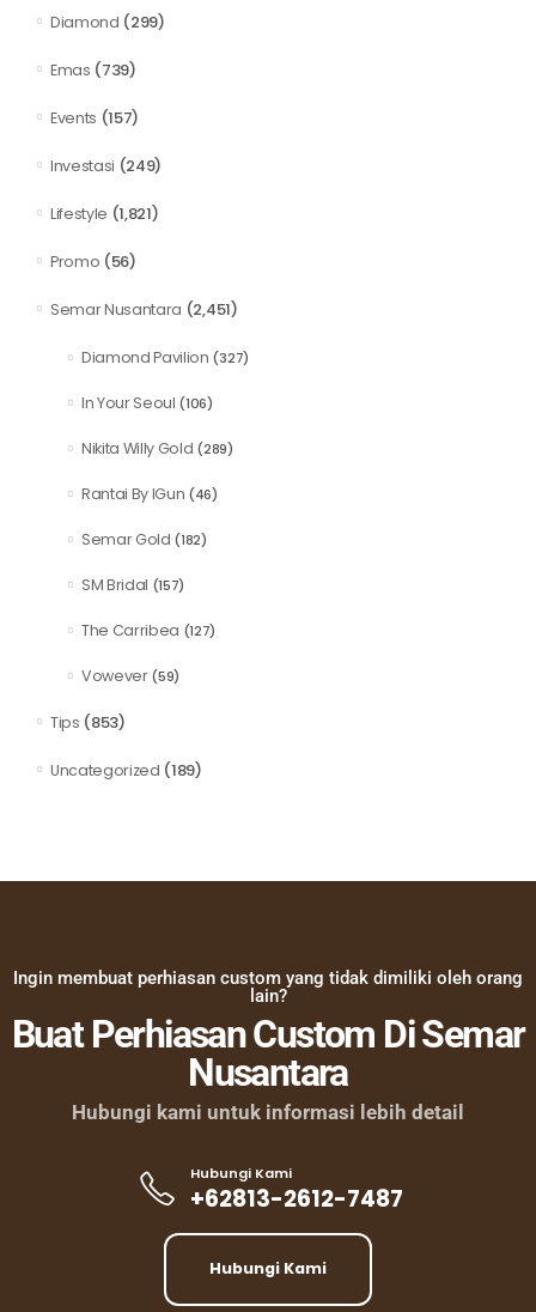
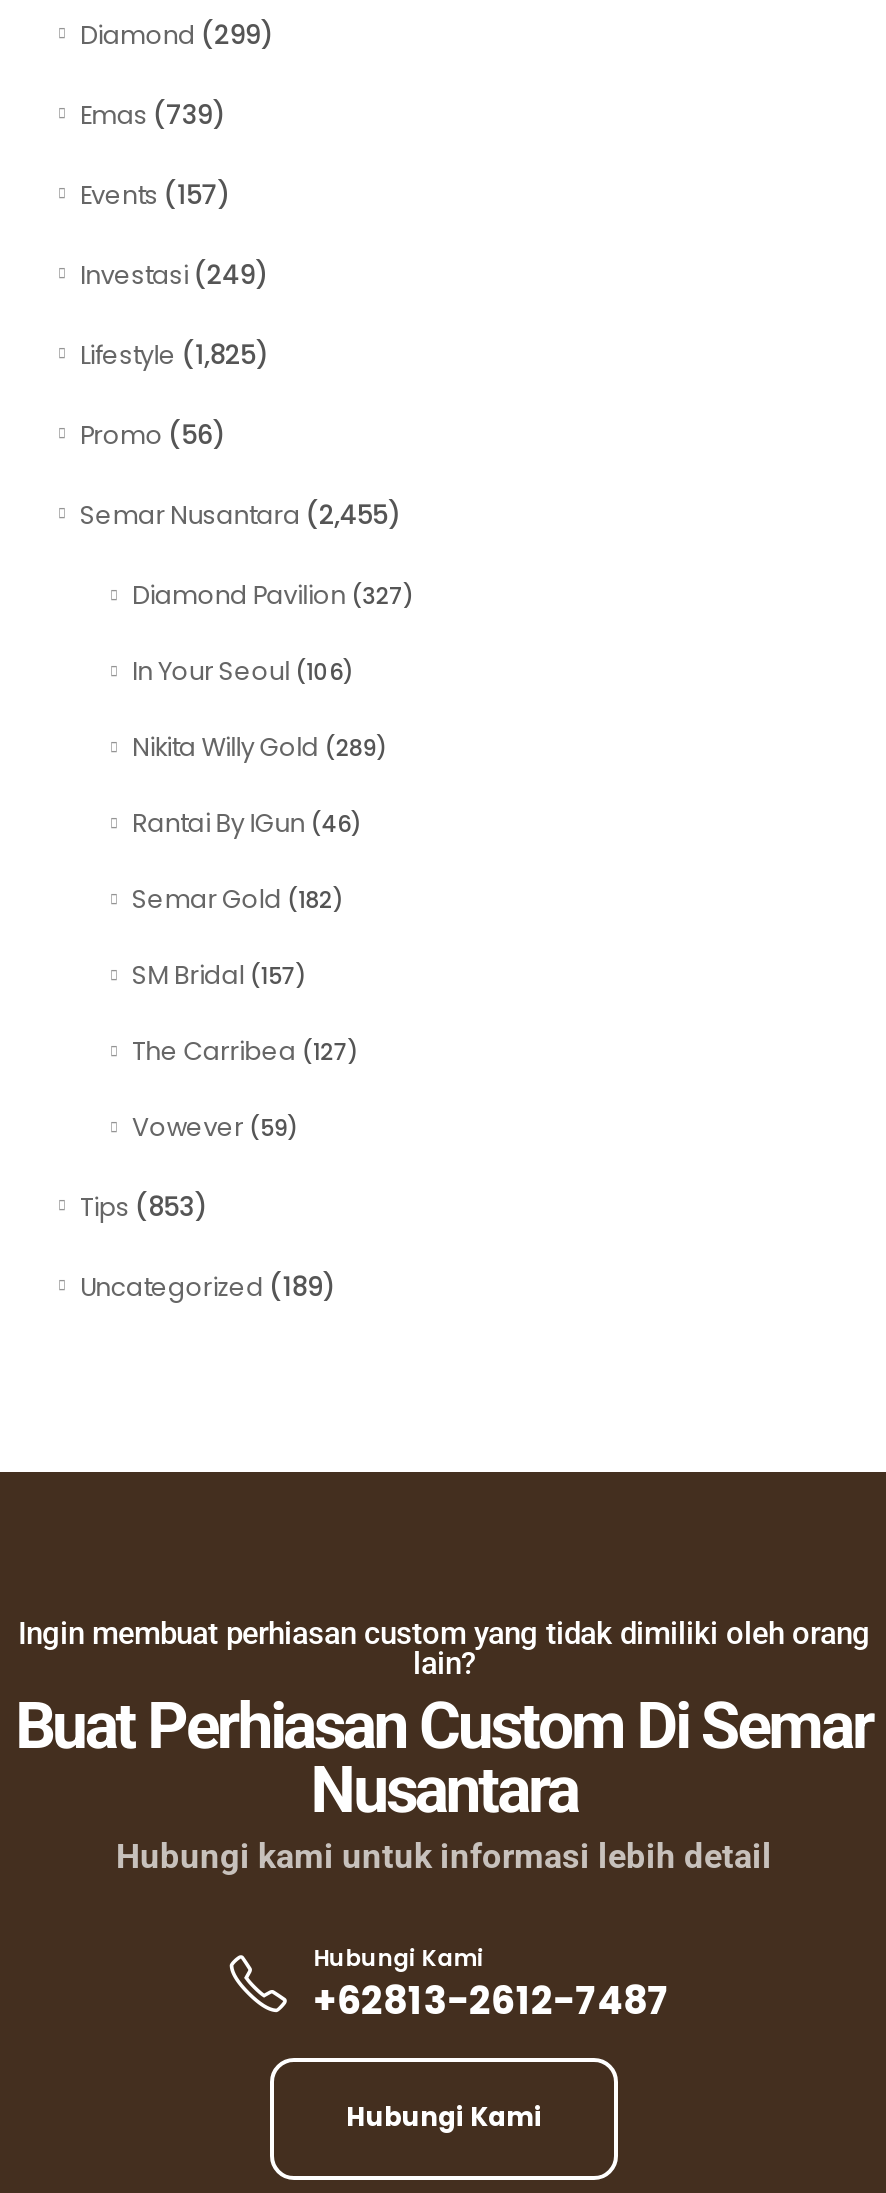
[50,202,159,224] Lifestyle (1,821) -> [80,335,267,373] Lifestyle (1,825)
[50,297,237,320] Semar Nusantara (2,451) -> [80,495,399,533] Semar Nusantara (2,455)

